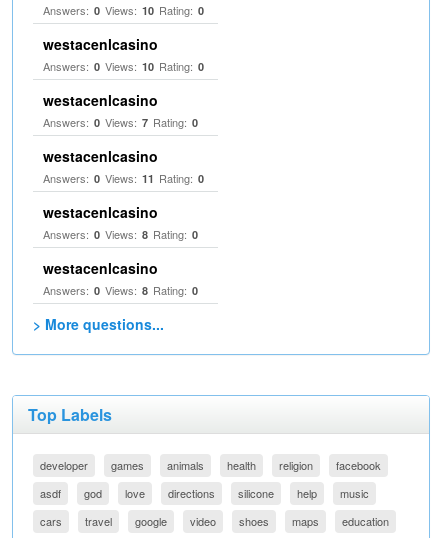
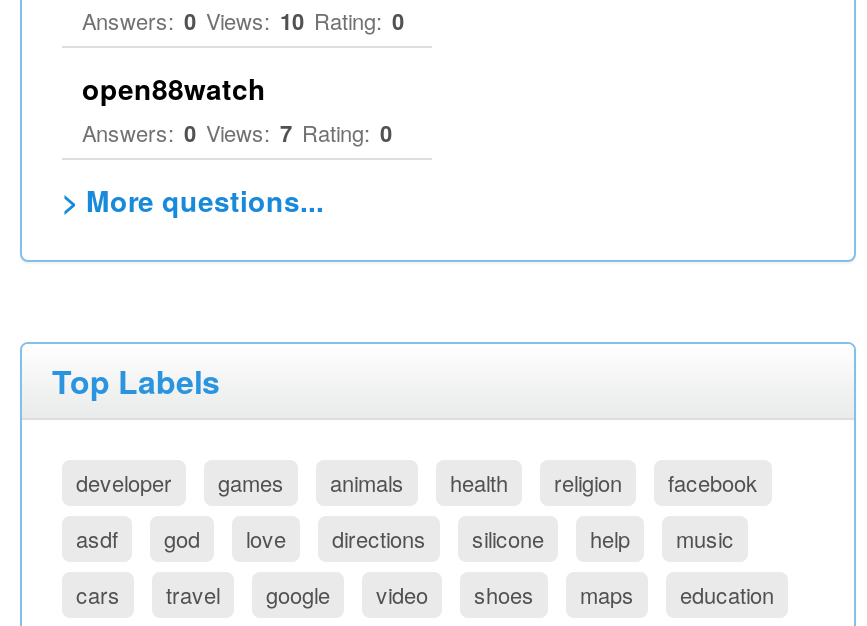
[43,34,204,110] westacenlcasino | Answers: 0 Views: 10 Rating: 0 | westacenlcasino -> [82,68,266,108] open88watch
[43,146,204,298] westacenlcasino | Answers: 0 Views: 11 Rating: 0 | westacenlcasino | Answers: 0 Views: 8 Rating: 0 | westacenlcasino | Answers: 0 Views: 8 Rating: 0 -> none

